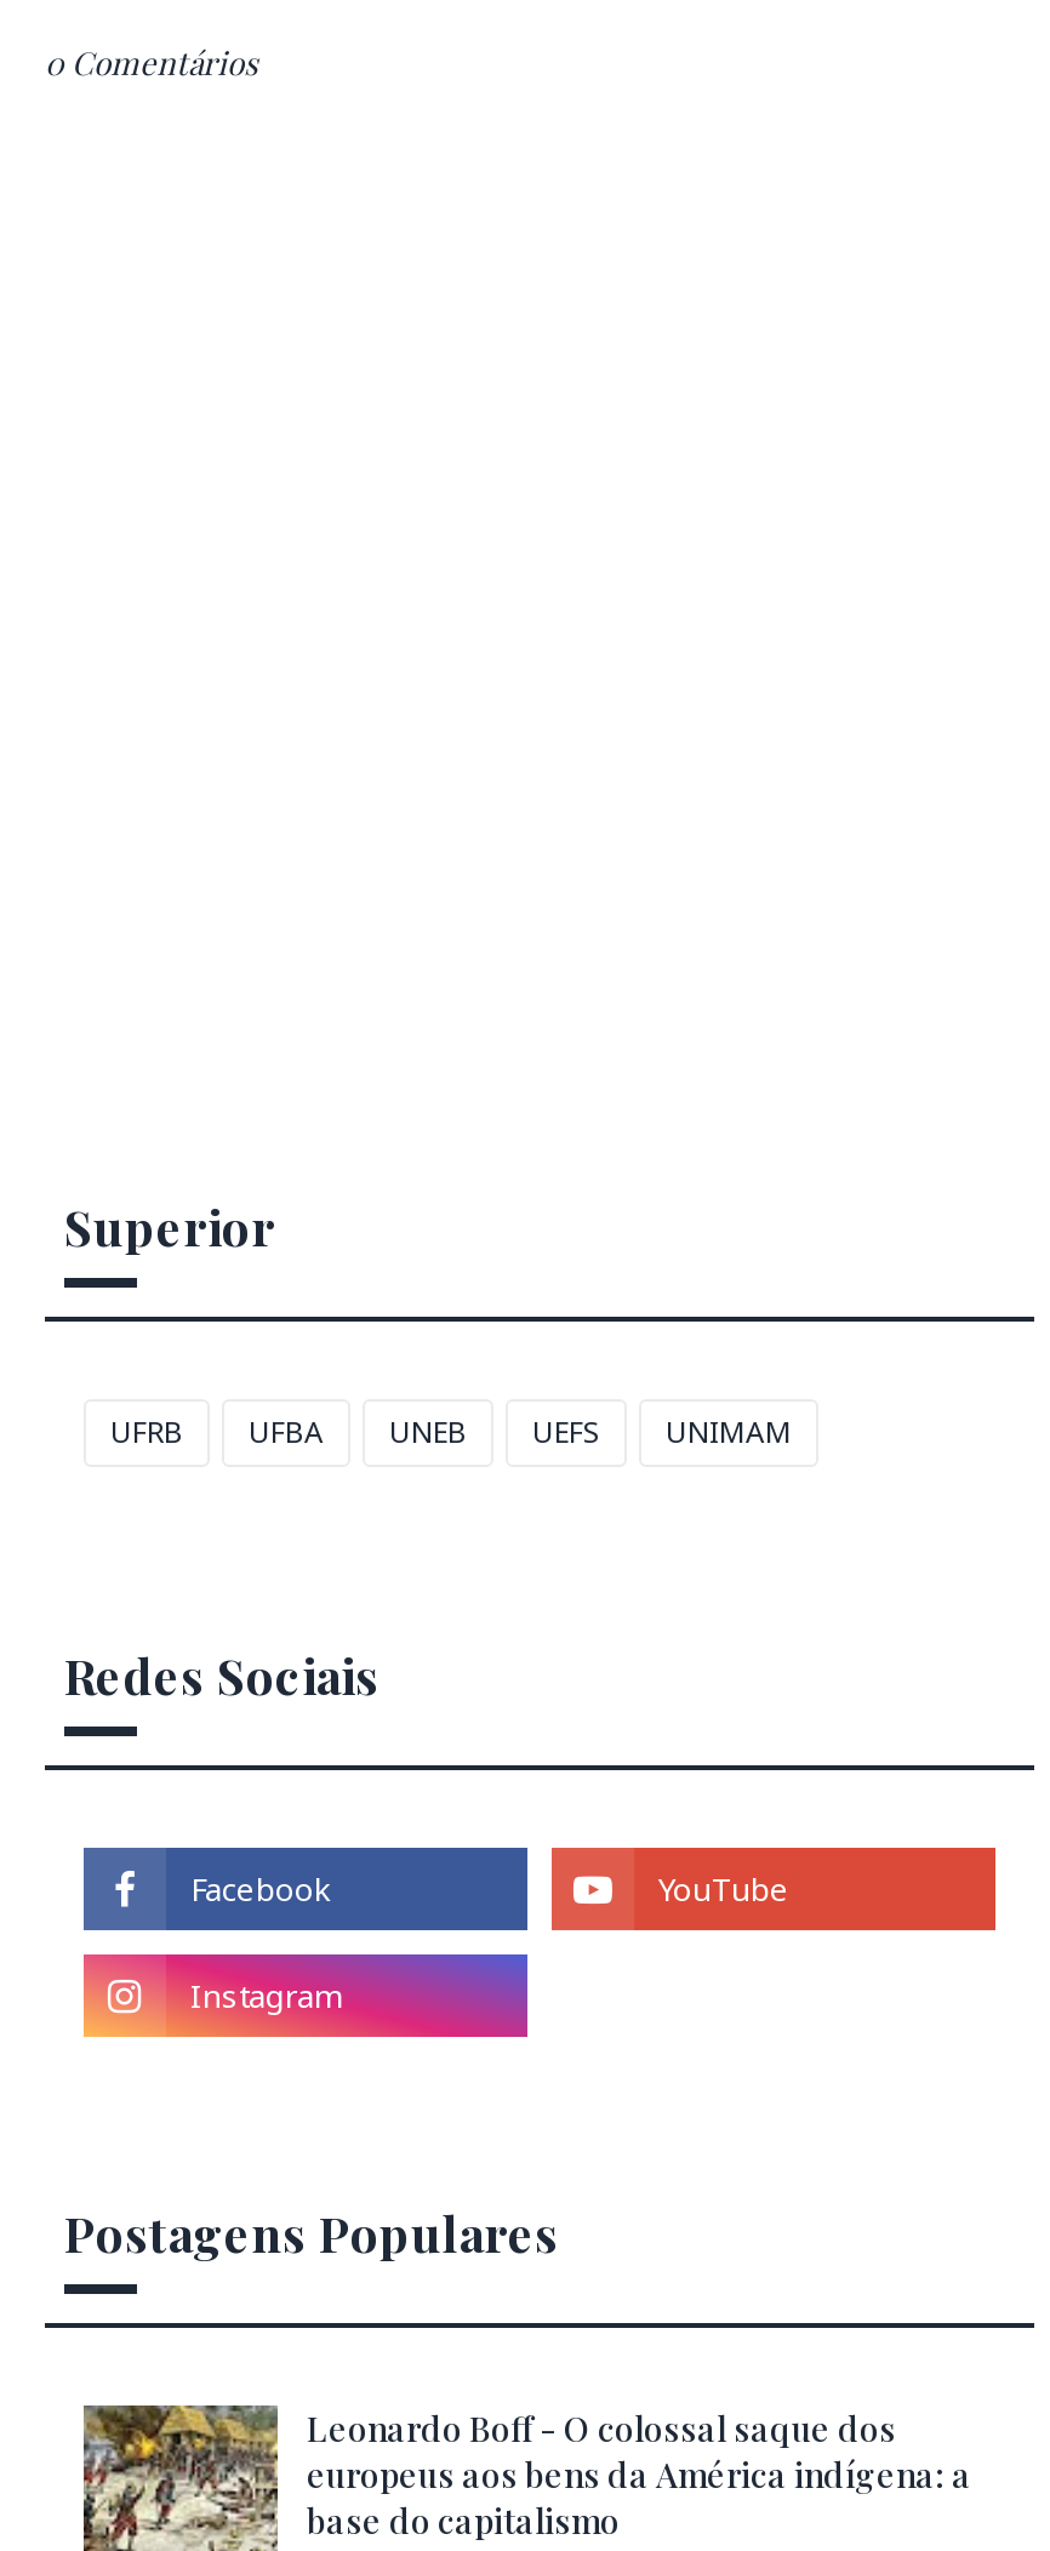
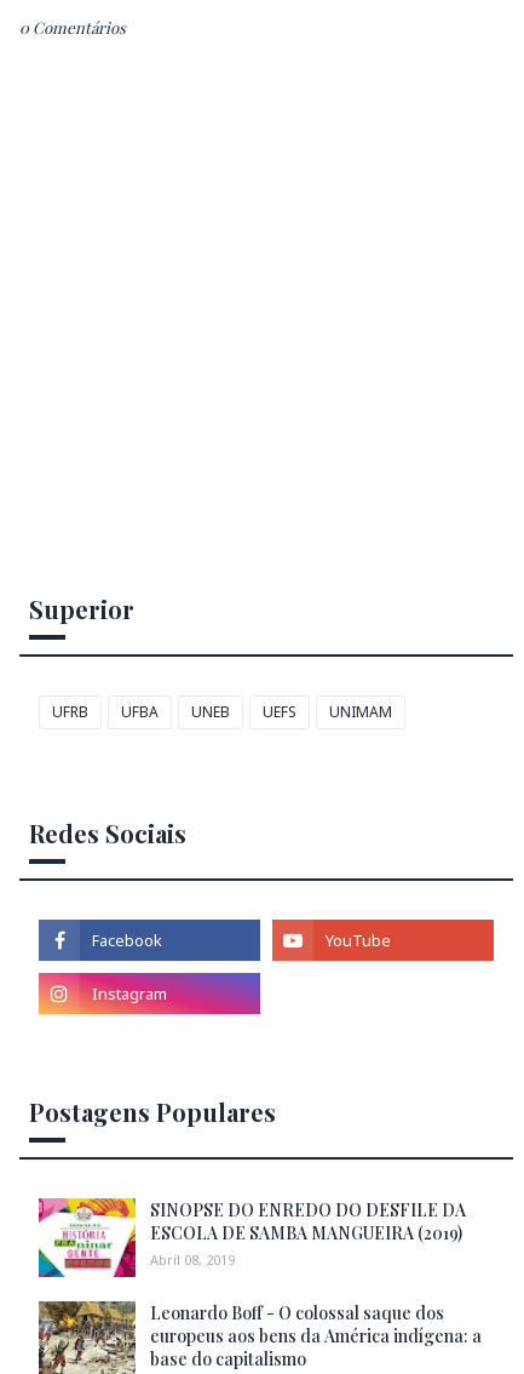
none -> [38,1197,466,1278] [image] | SINOPSE DO ENREDO DO DESFILE DA | ESCOLA DE SAMBA MANGUEIRA (2019) | Abril 08, 2019

